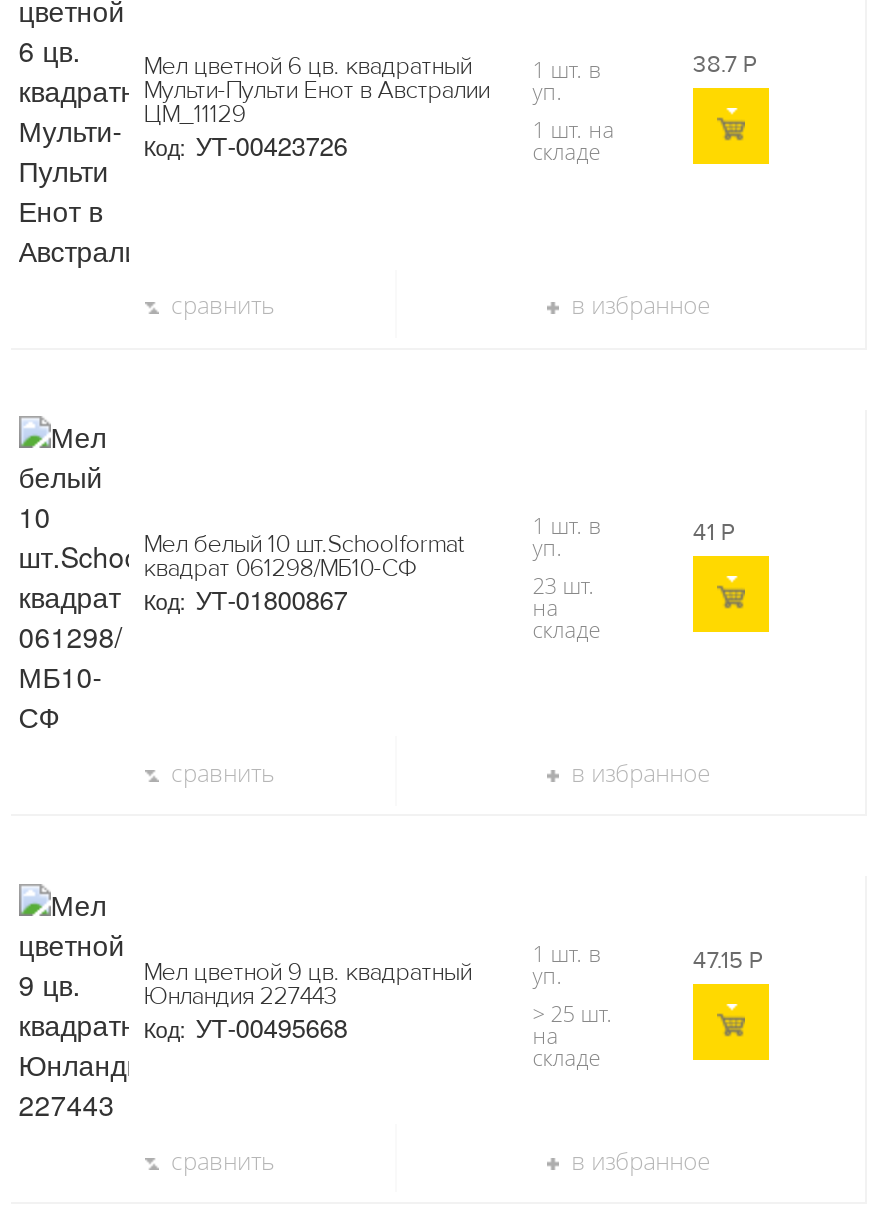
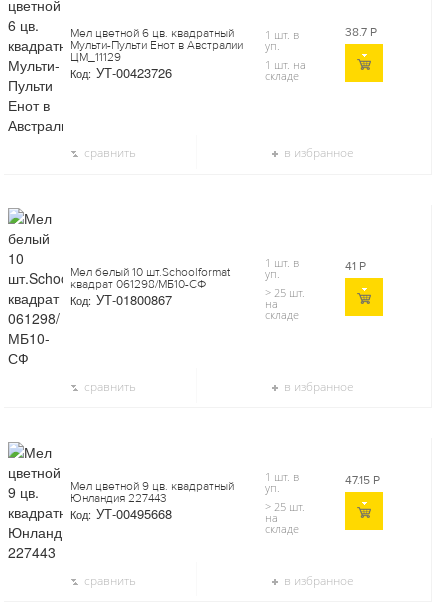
[532,570,594,600] 23 шт. -> [265,285,305,300] > 25 шт.

